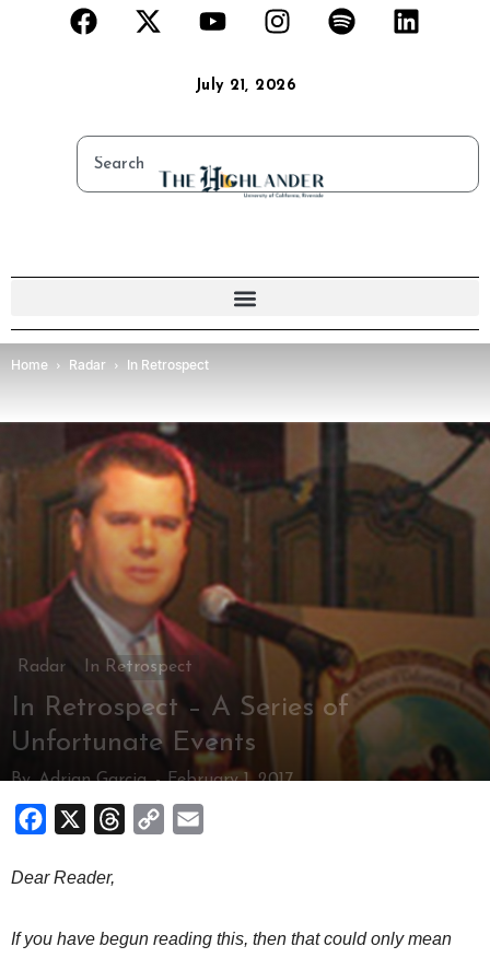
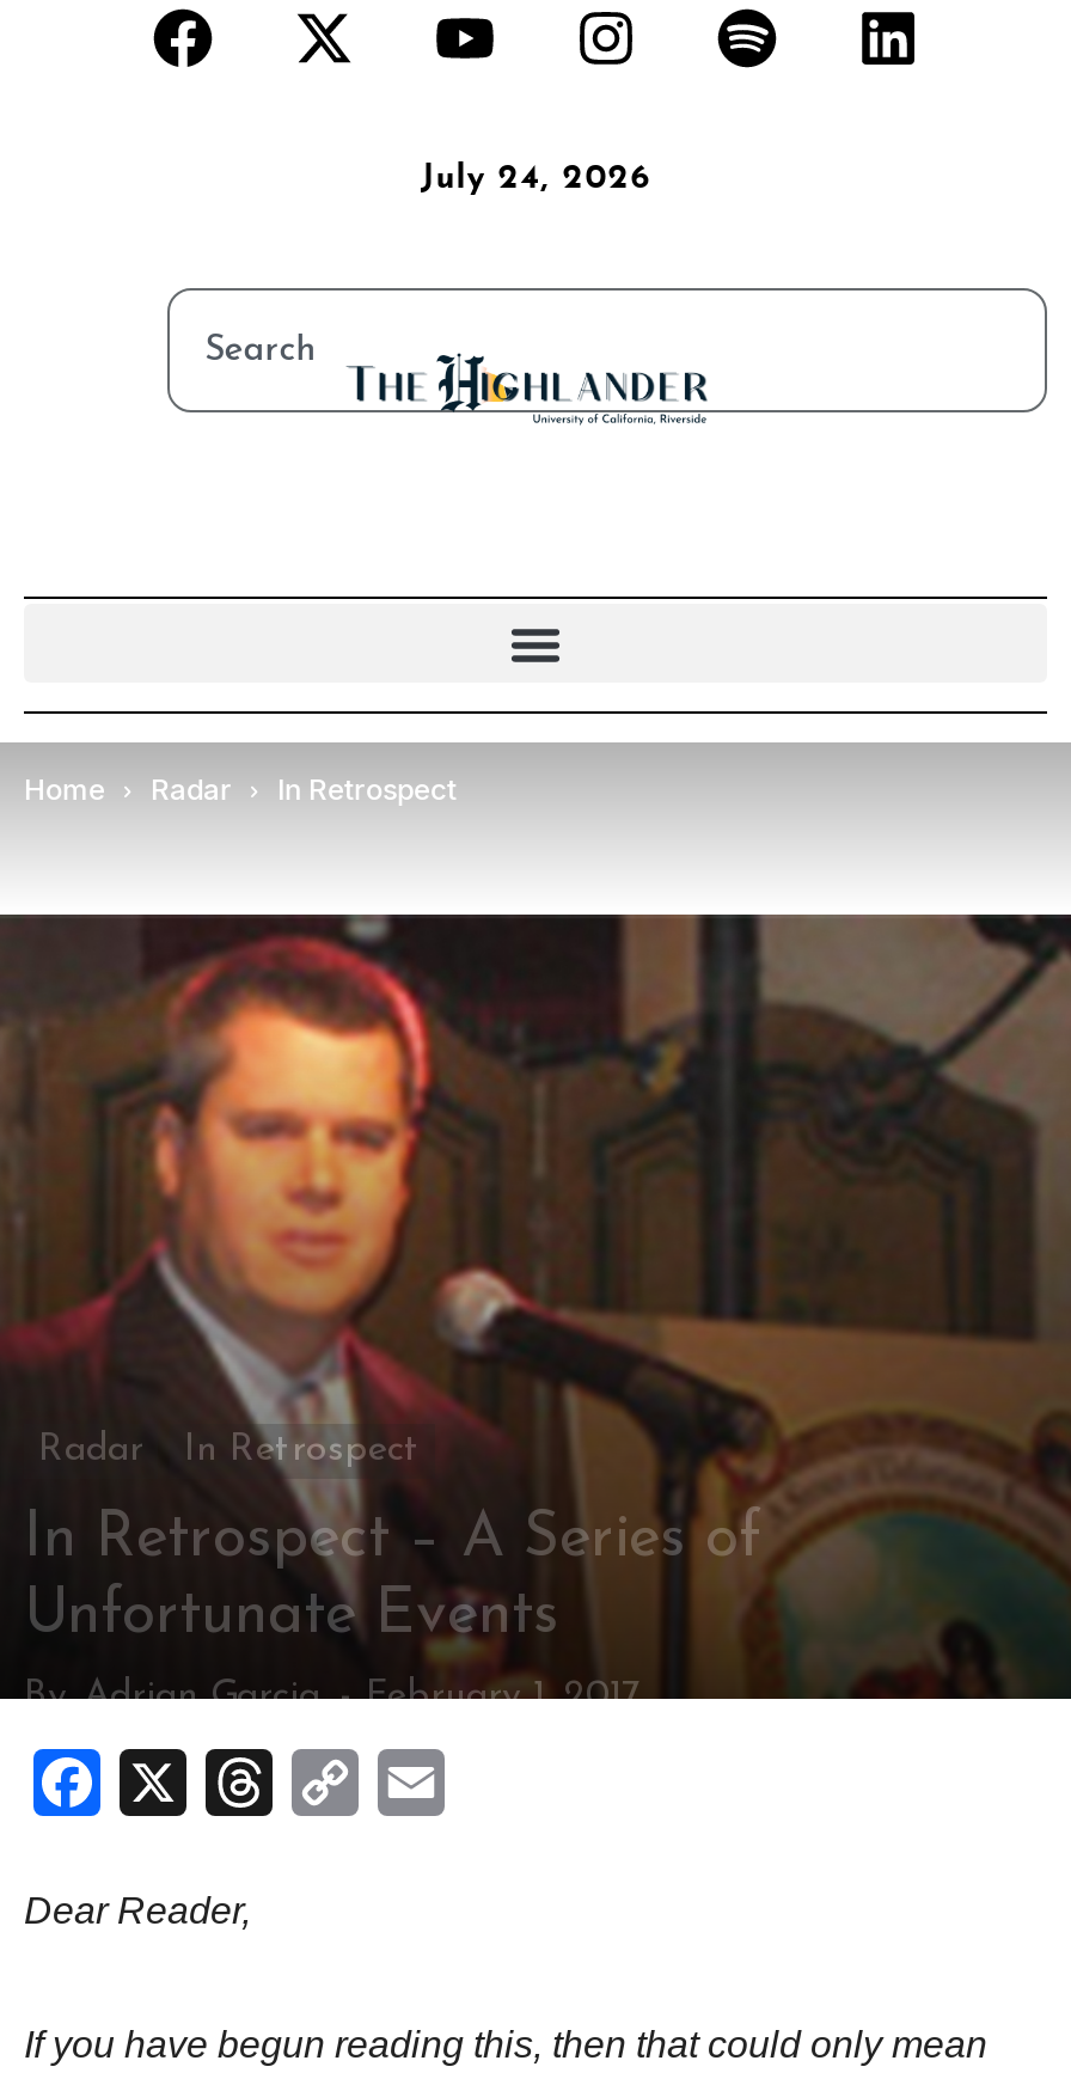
[194,78,296,94] July 21, 2026 -> [420,161,651,197] July 24, 2026

